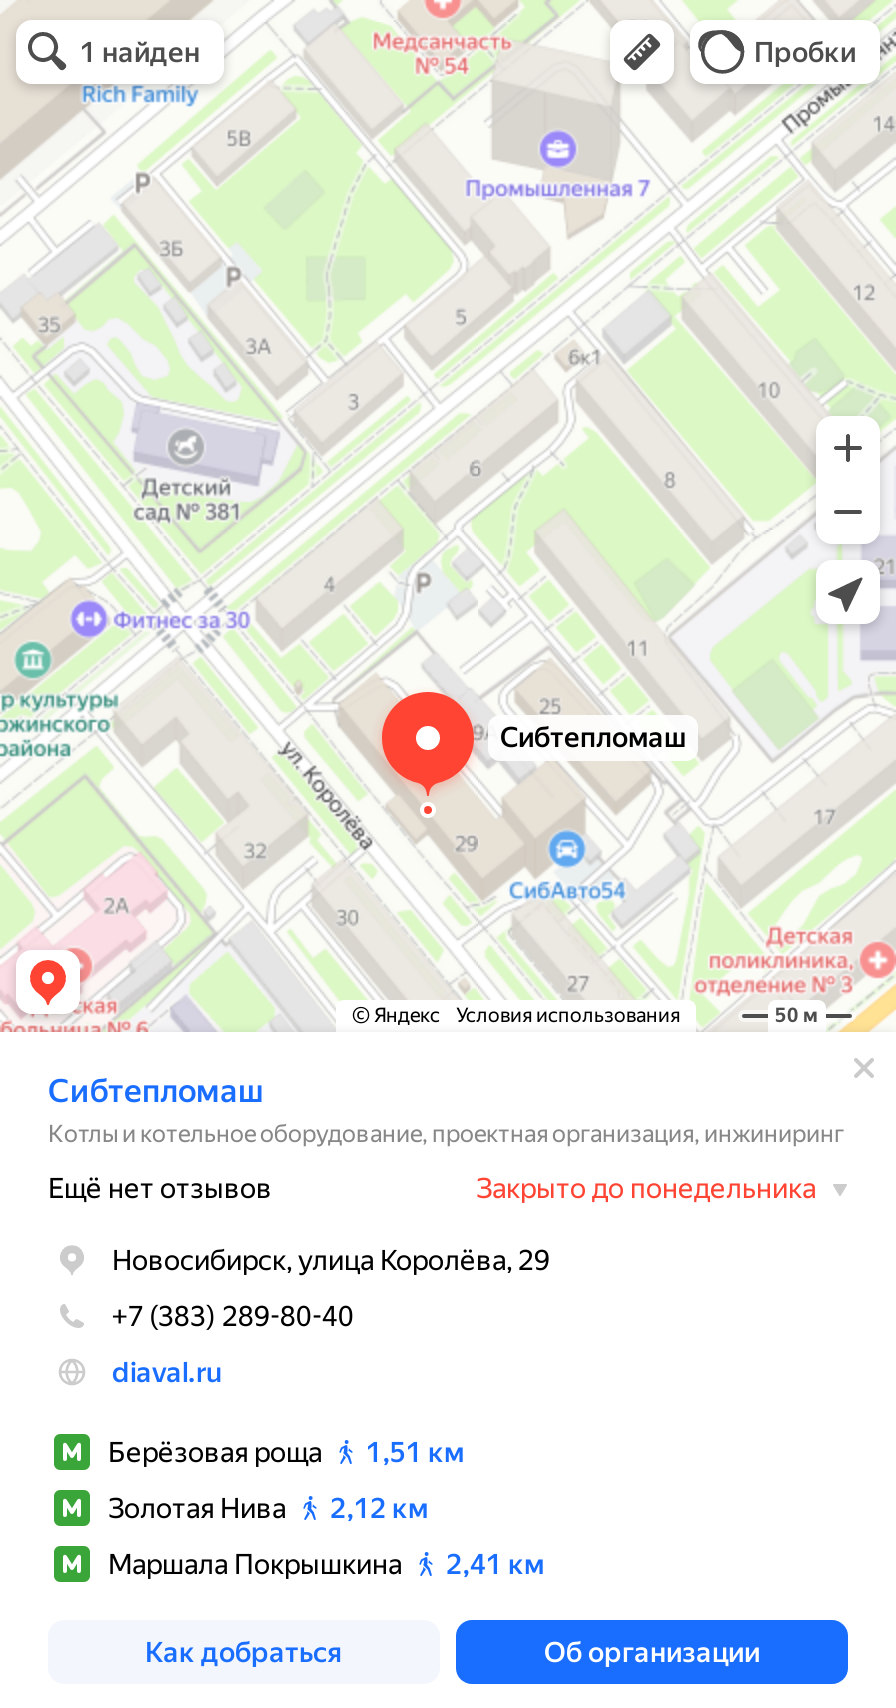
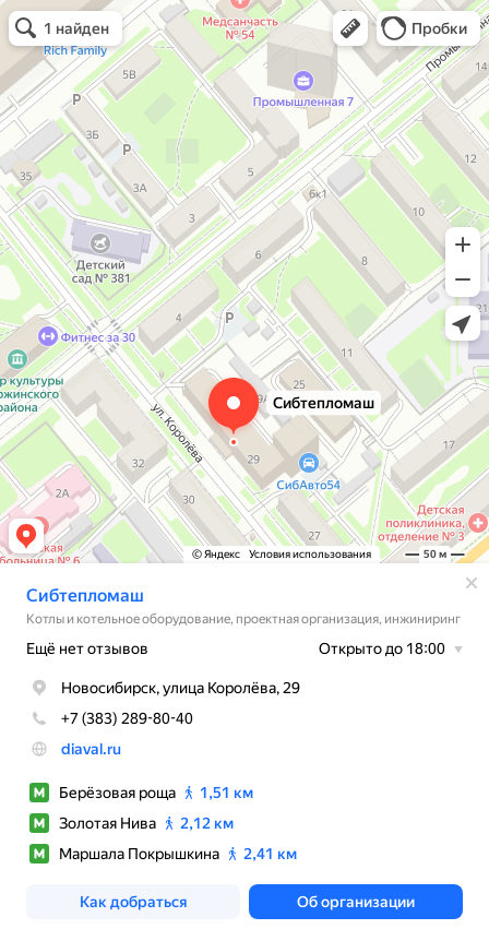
[476,1172,816,1204] Закрыто до понедельника -> [319,640,445,657] Открыто до 18:00

